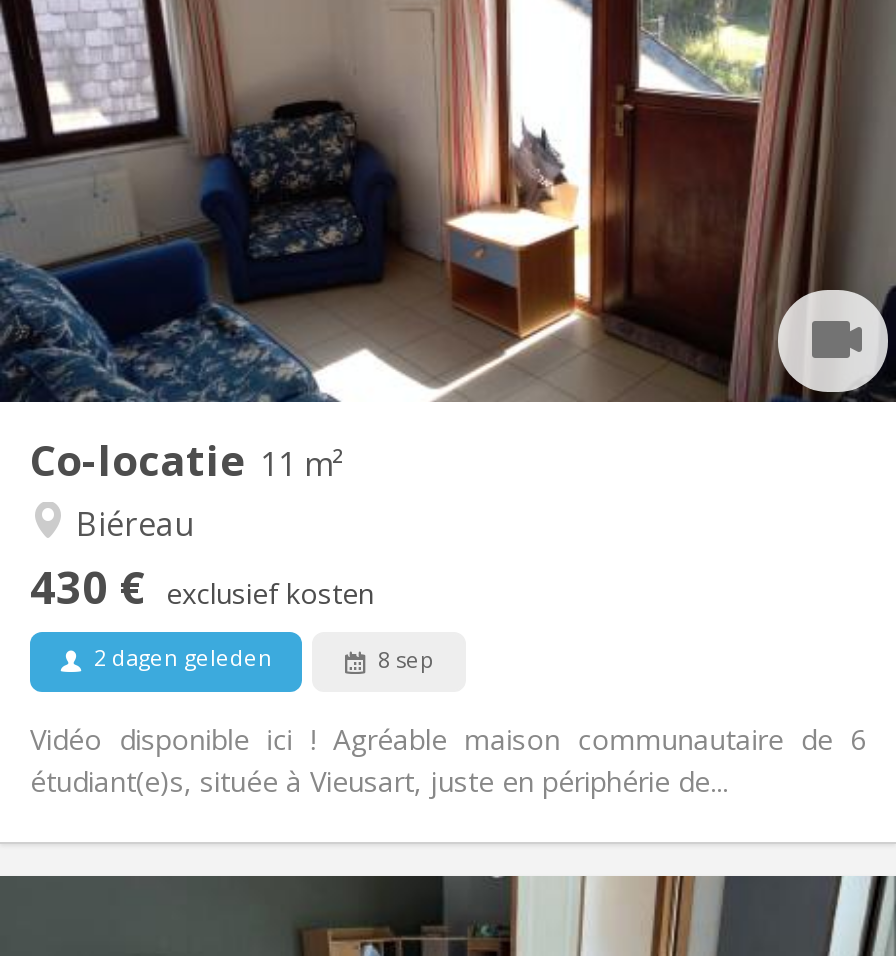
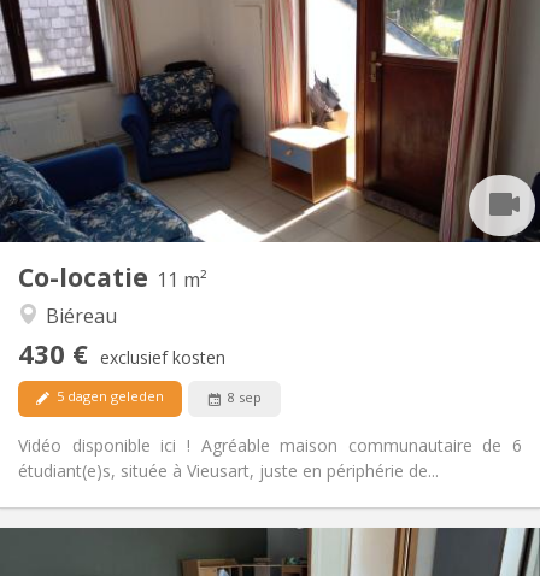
[88,643,272,673] 2 dagen geleden -> [53,387,164,405] 5 dagen geleden

